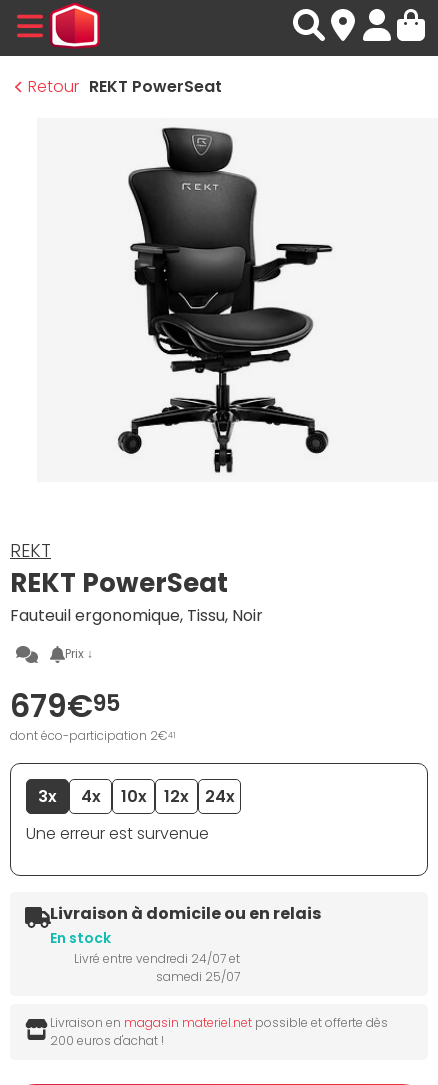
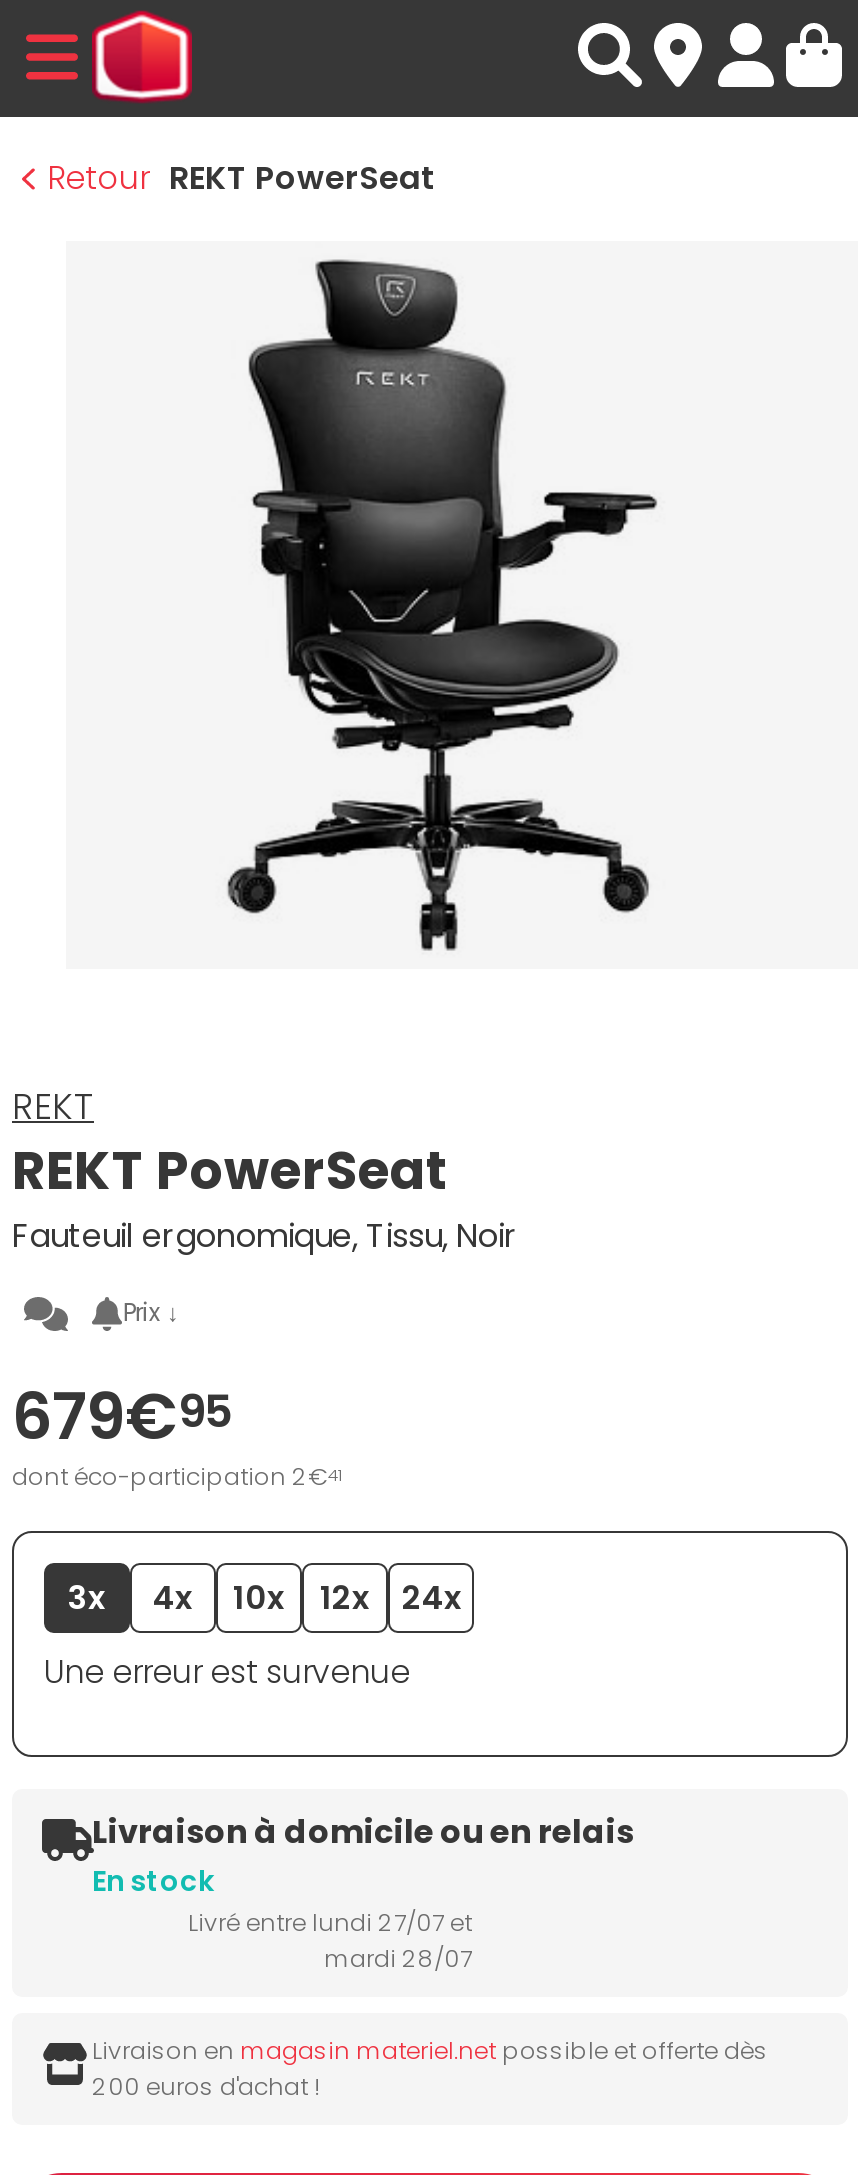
[74,950,240,985] Livré entre vendredi 24/07 et | samedi 25/07 -> [188,1906,472,1976] Livré entre lundi 27/07 et | mardi 28/07

